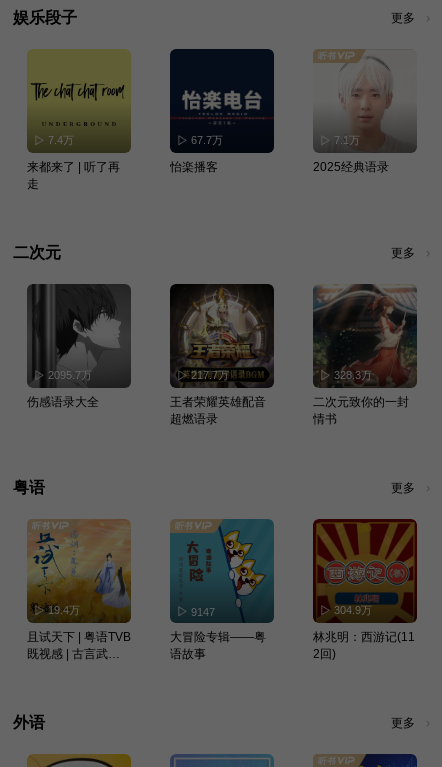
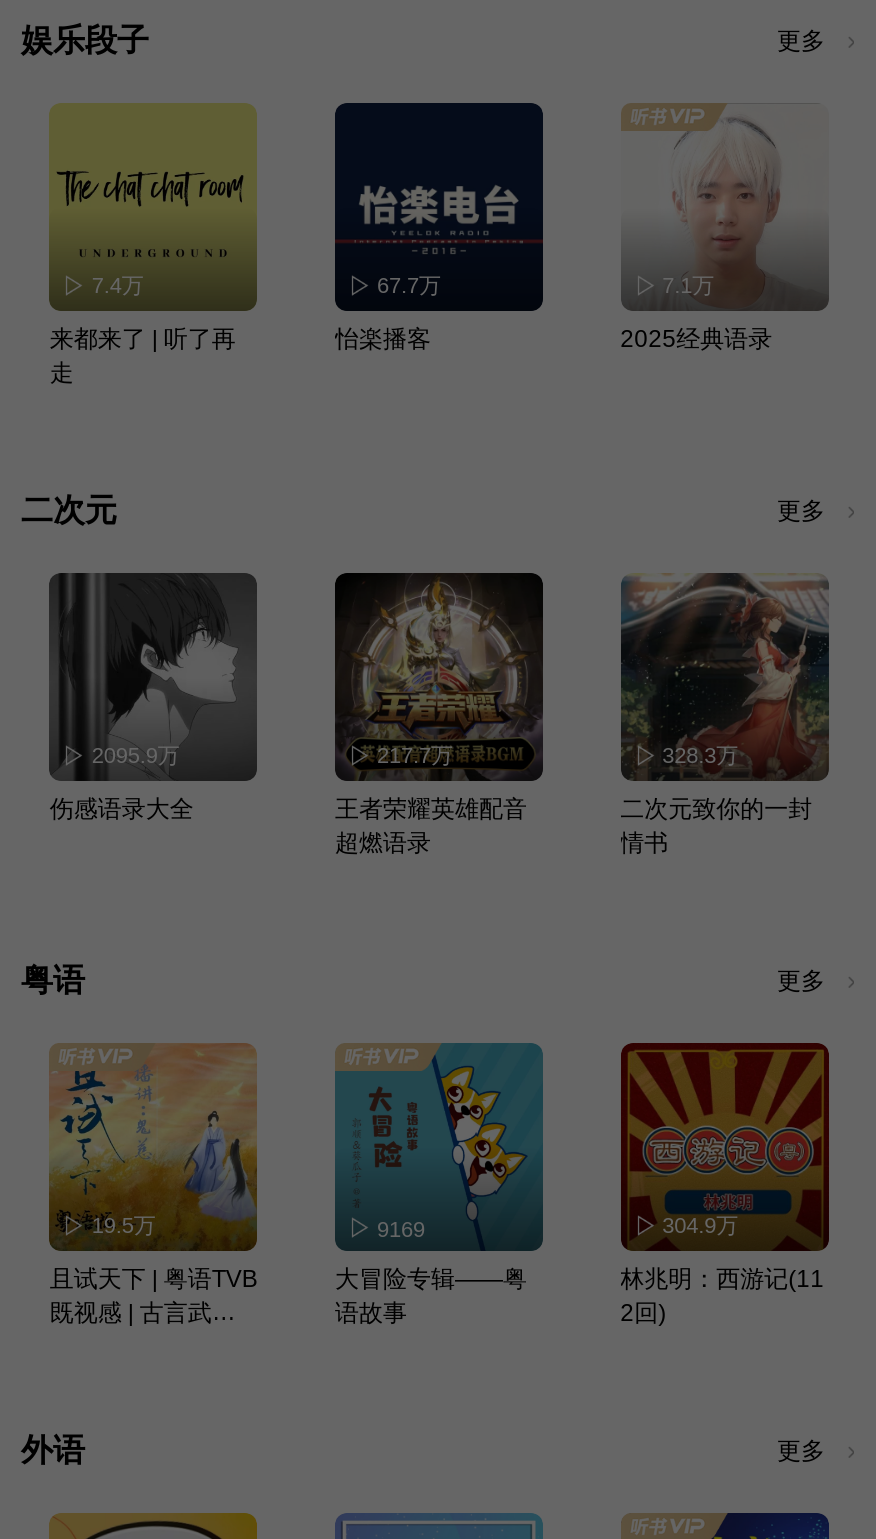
[48,369,92,381] 2095.7万 -> [92,742,180,766] 2095.9万
[48,604,80,616] 19.4万 -> [92,1212,156,1236] 19.5万
[191,606,215,618] 9147 -> [377,1216,425,1240] 9169

